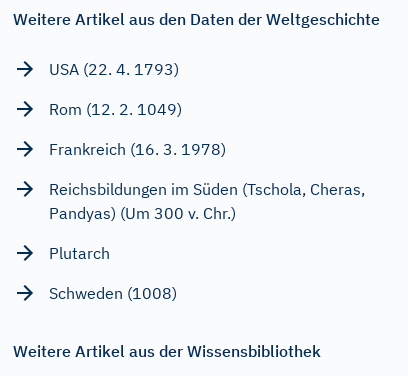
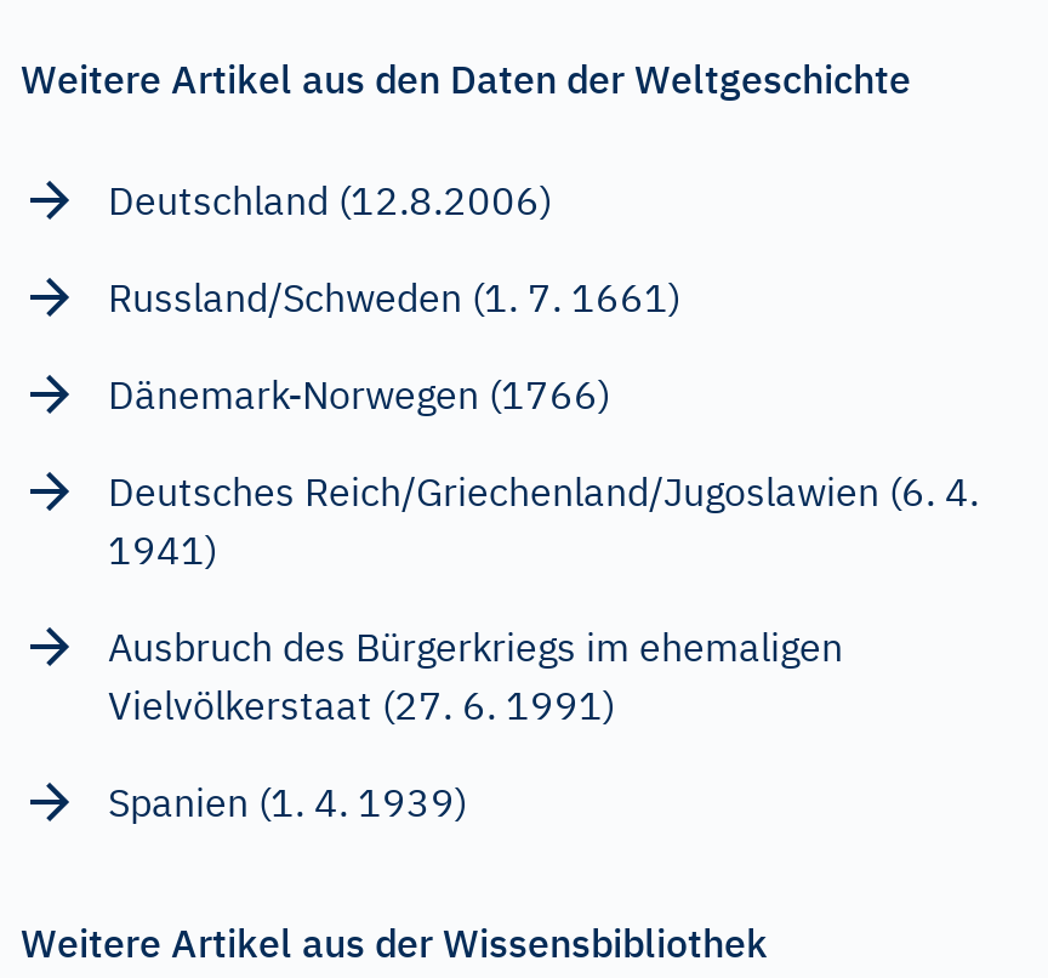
[49,59,179,79] USA (22. 4. 1793) -> [108,176,552,224] Deutschland (12.8.2006)
[49,99,182,119] Rom (12. 2. 1049) -> [108,273,680,321] Russland/Schweden (1. 7. 1661)
[49,139,226,159] Frankreich (16. 3. 1978) -> [108,370,610,418] Dänemark-Norwegen (1766)
[49,179,365,223] Reichsbildungen im Süden (Tschola, Cheras, | Pandyas) (Um 300 v. Chr.) -> [108,467,979,574] Deutsches Reich/Griechenland/Jugoslawien (6. 4. | 1941)
[49,243,110,263] Plutarch -> [108,622,843,729] Ausbruch des Bürgerkriegs im ehemaligen | Vielvölkerstaat (27. 6. 1991)
[49,283,177,303] Schweden (1008) -> [108,778,467,826] Spanien (1. 4. 1939)

